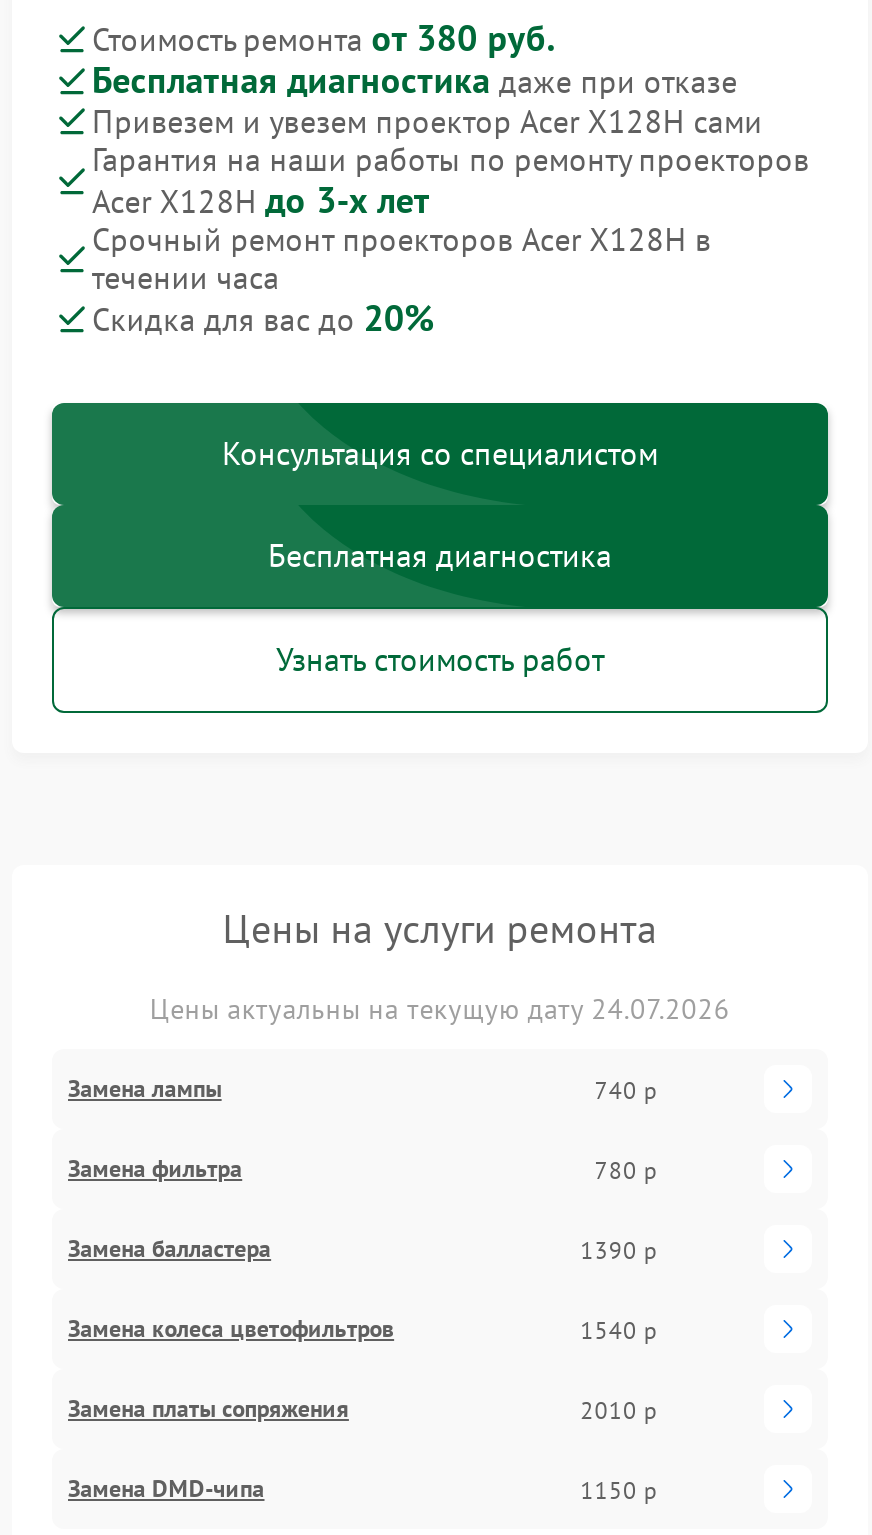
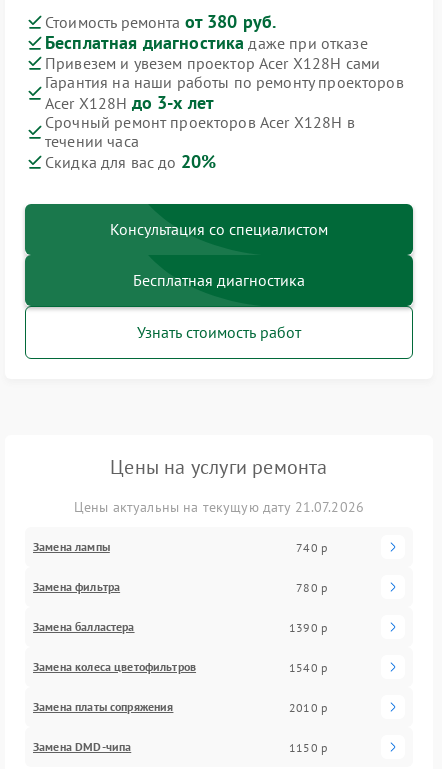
[150,991,730,1027] Цены актуальны на текущую дату 24.07.2026 -> [74,498,364,516] Цены актуальны на текущую дату 21.07.2026

